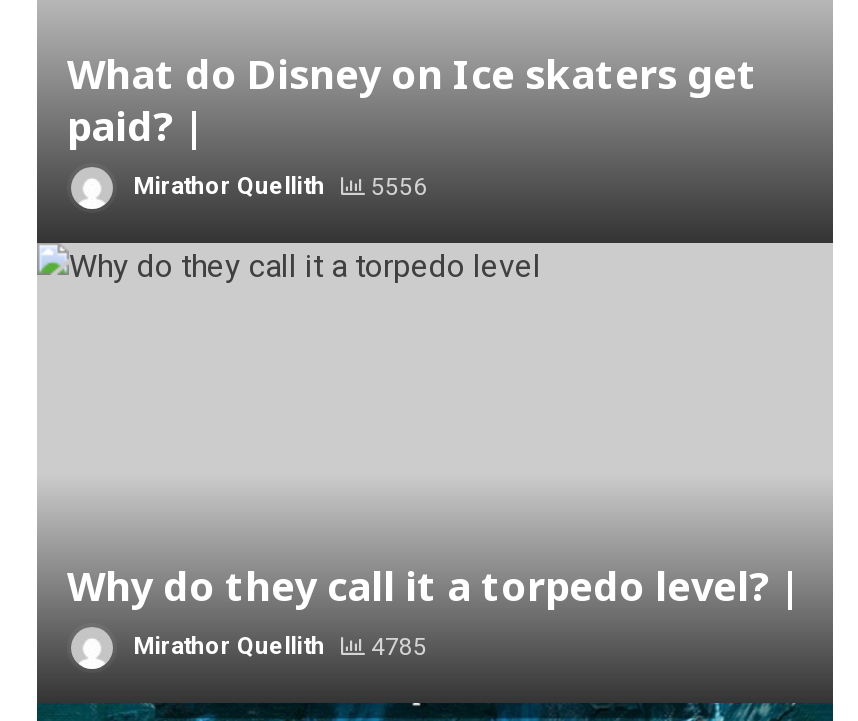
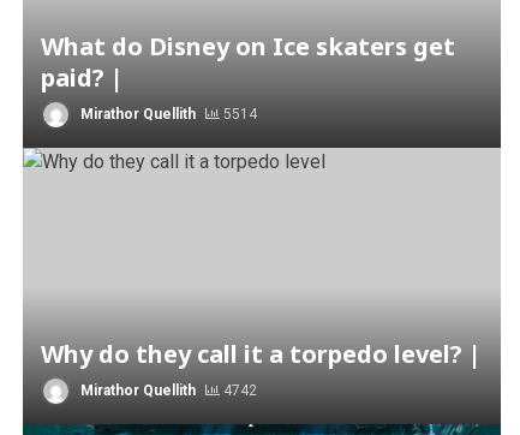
[127,172,427,200] Mirathor Quellith 5556 -> [77,105,257,122] Mirathor Quellith 5514
[127,632,427,660] Mirathor Quellith 4785 -> [77,382,257,399] Mirathor Quellith 4742

